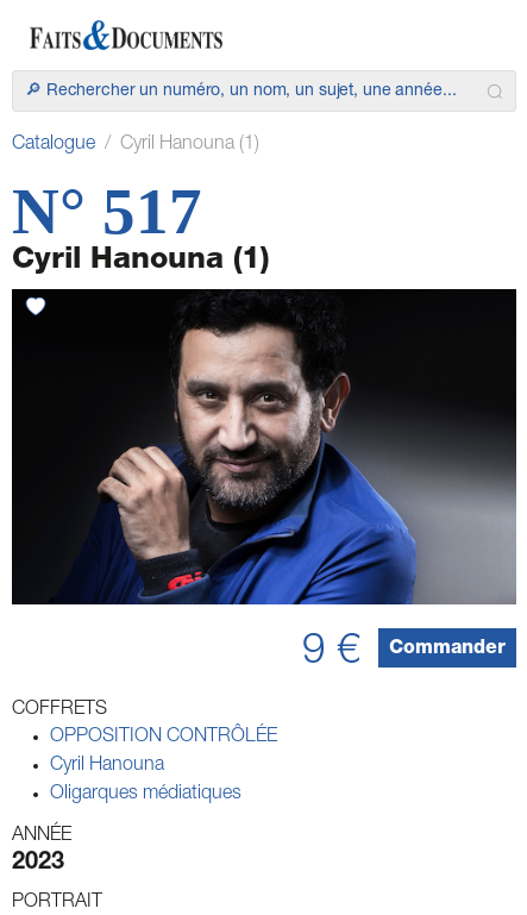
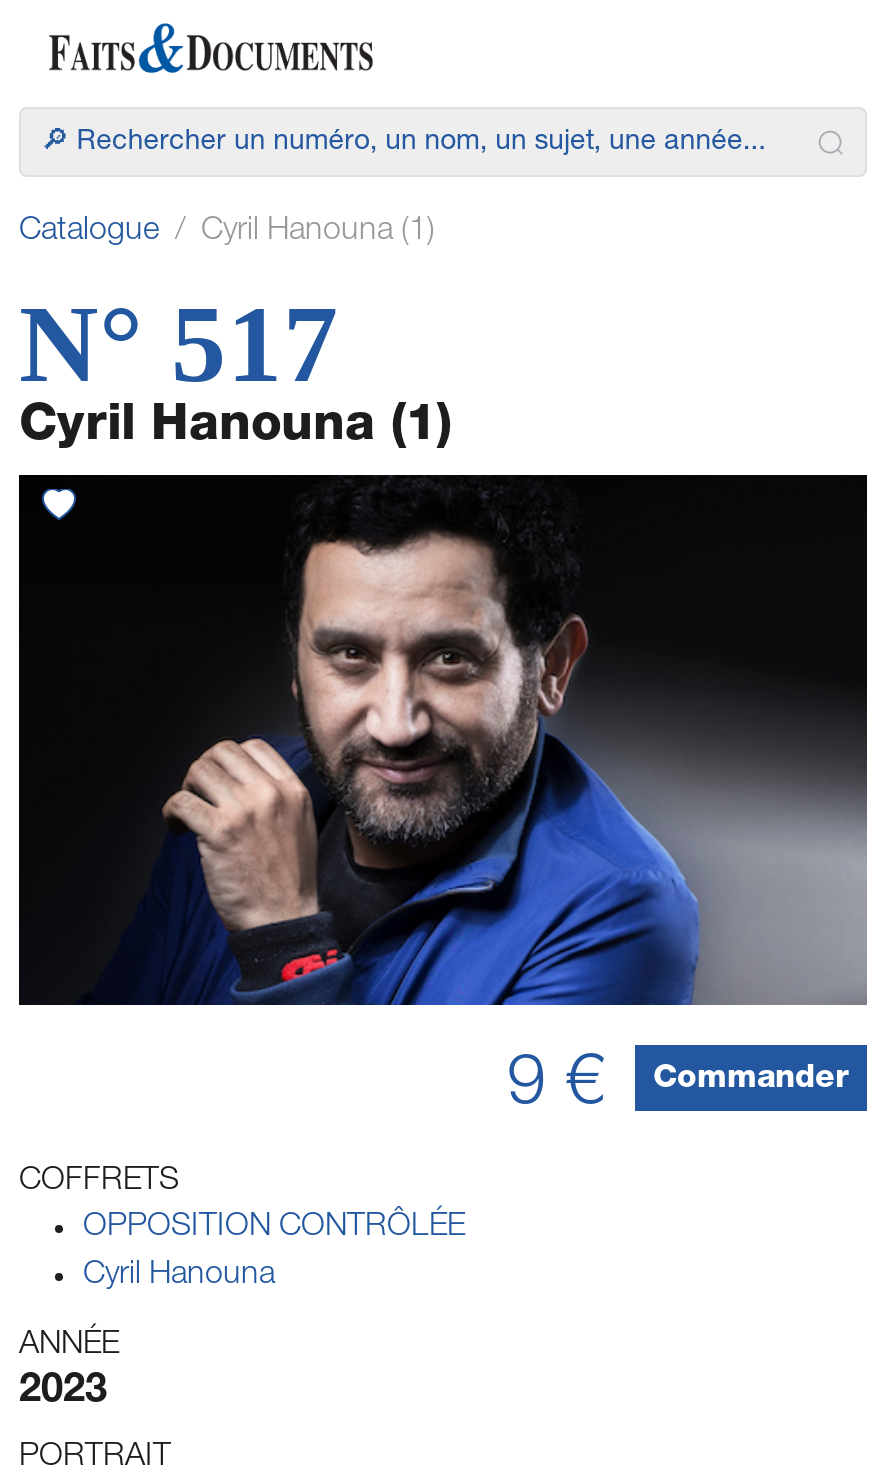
[50,785,241,804] Oligarques médiatiques -> none

